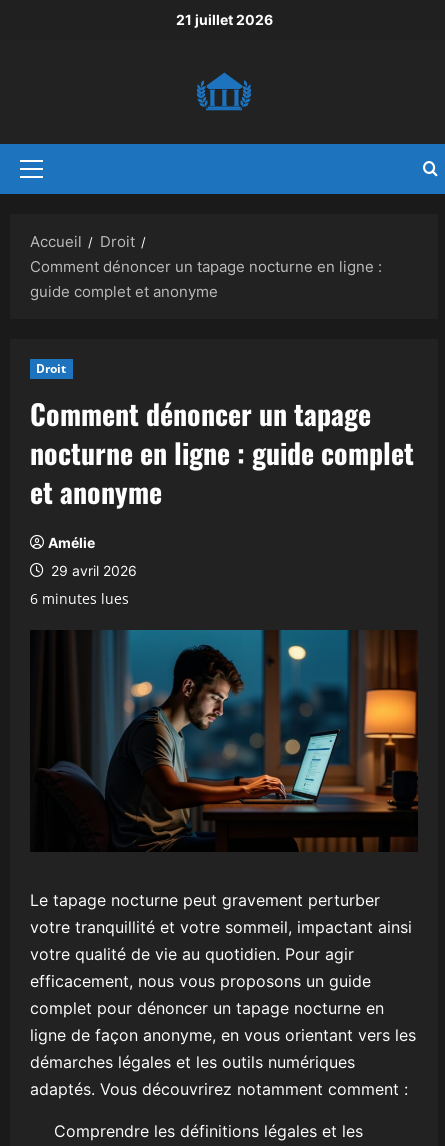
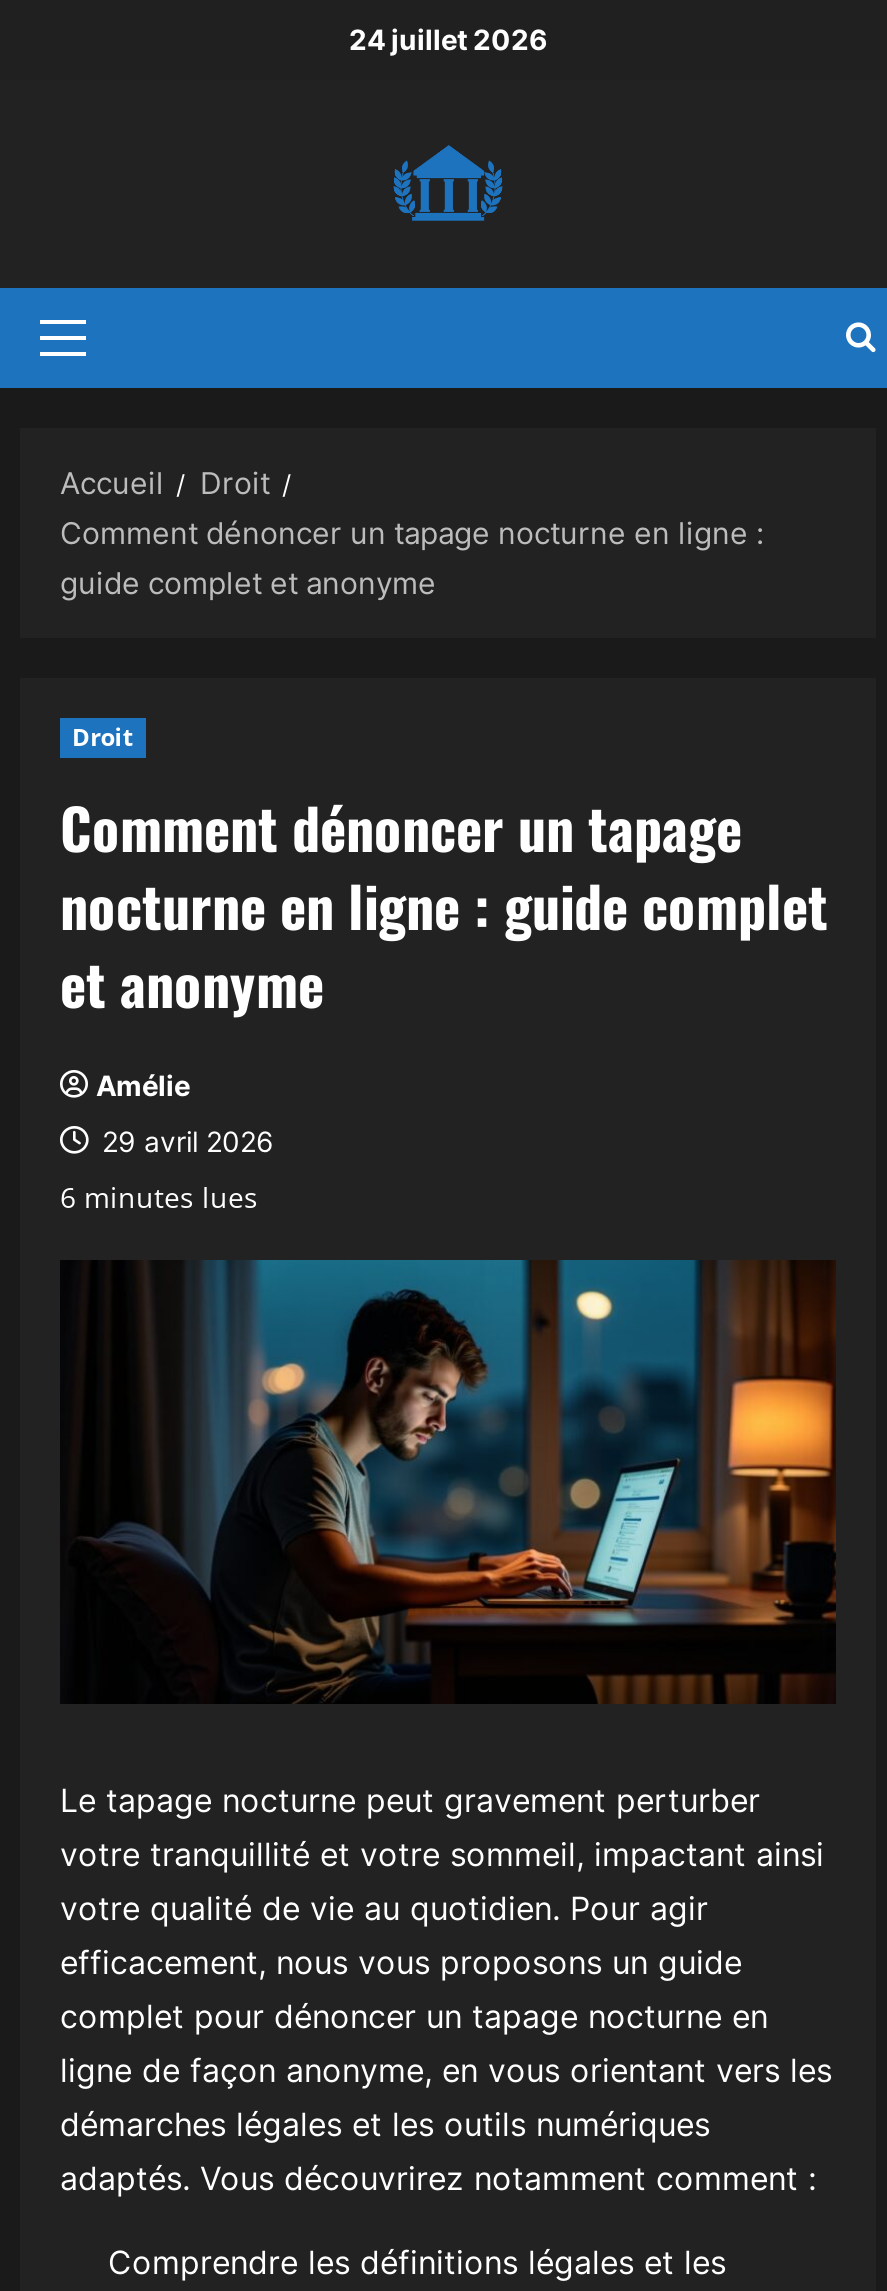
[175,11,272,28] 21 juillet 2026 -> [349,22,547,56] 24 juillet 2026

